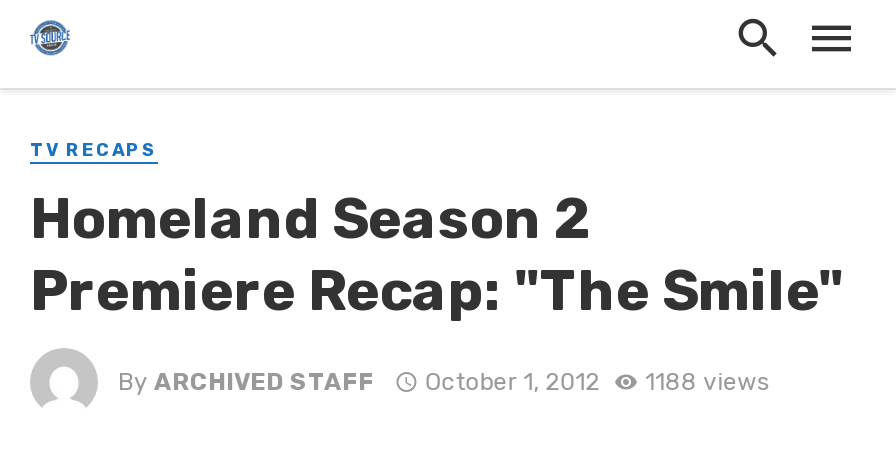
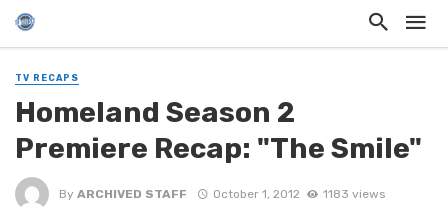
[118,367,769,395] By ARCHIVED STAFF October 1, 2012 1188 views -> [59,187,385,201] By ARCHIVED STAFF October 1, 2012 1183 views

